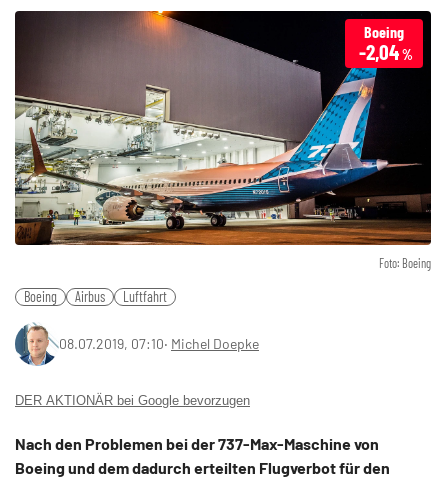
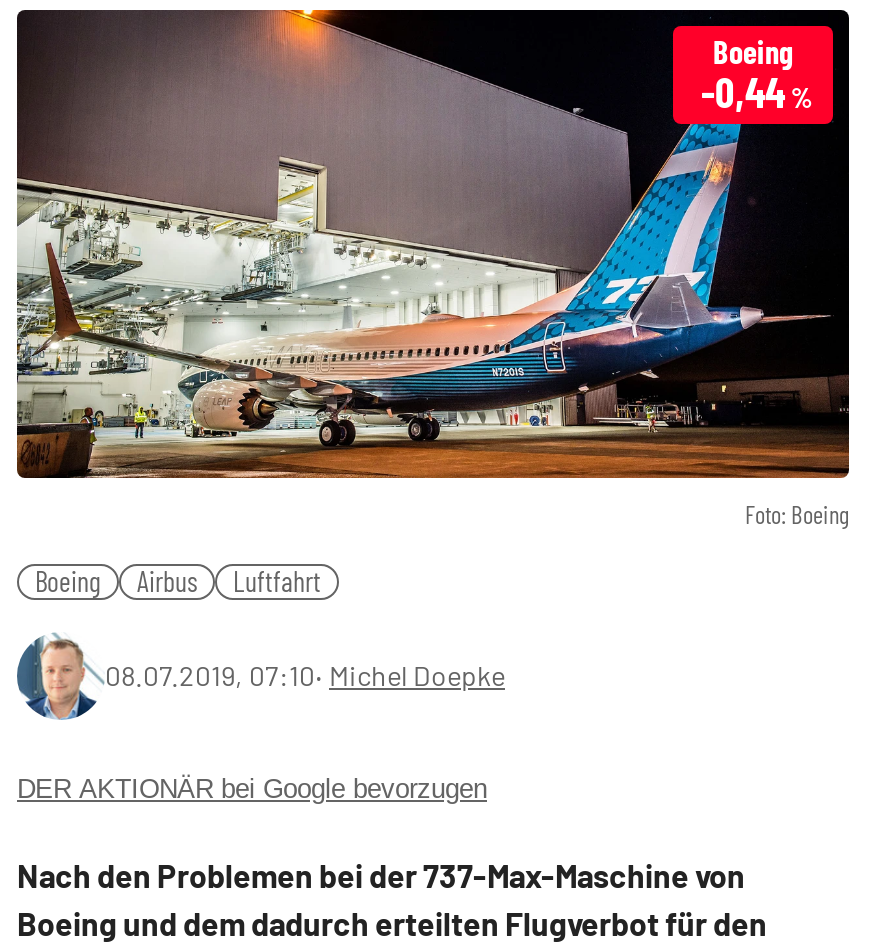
[359,39,413,64] -2,04 % -> [701,66,813,116] -0,44 %

